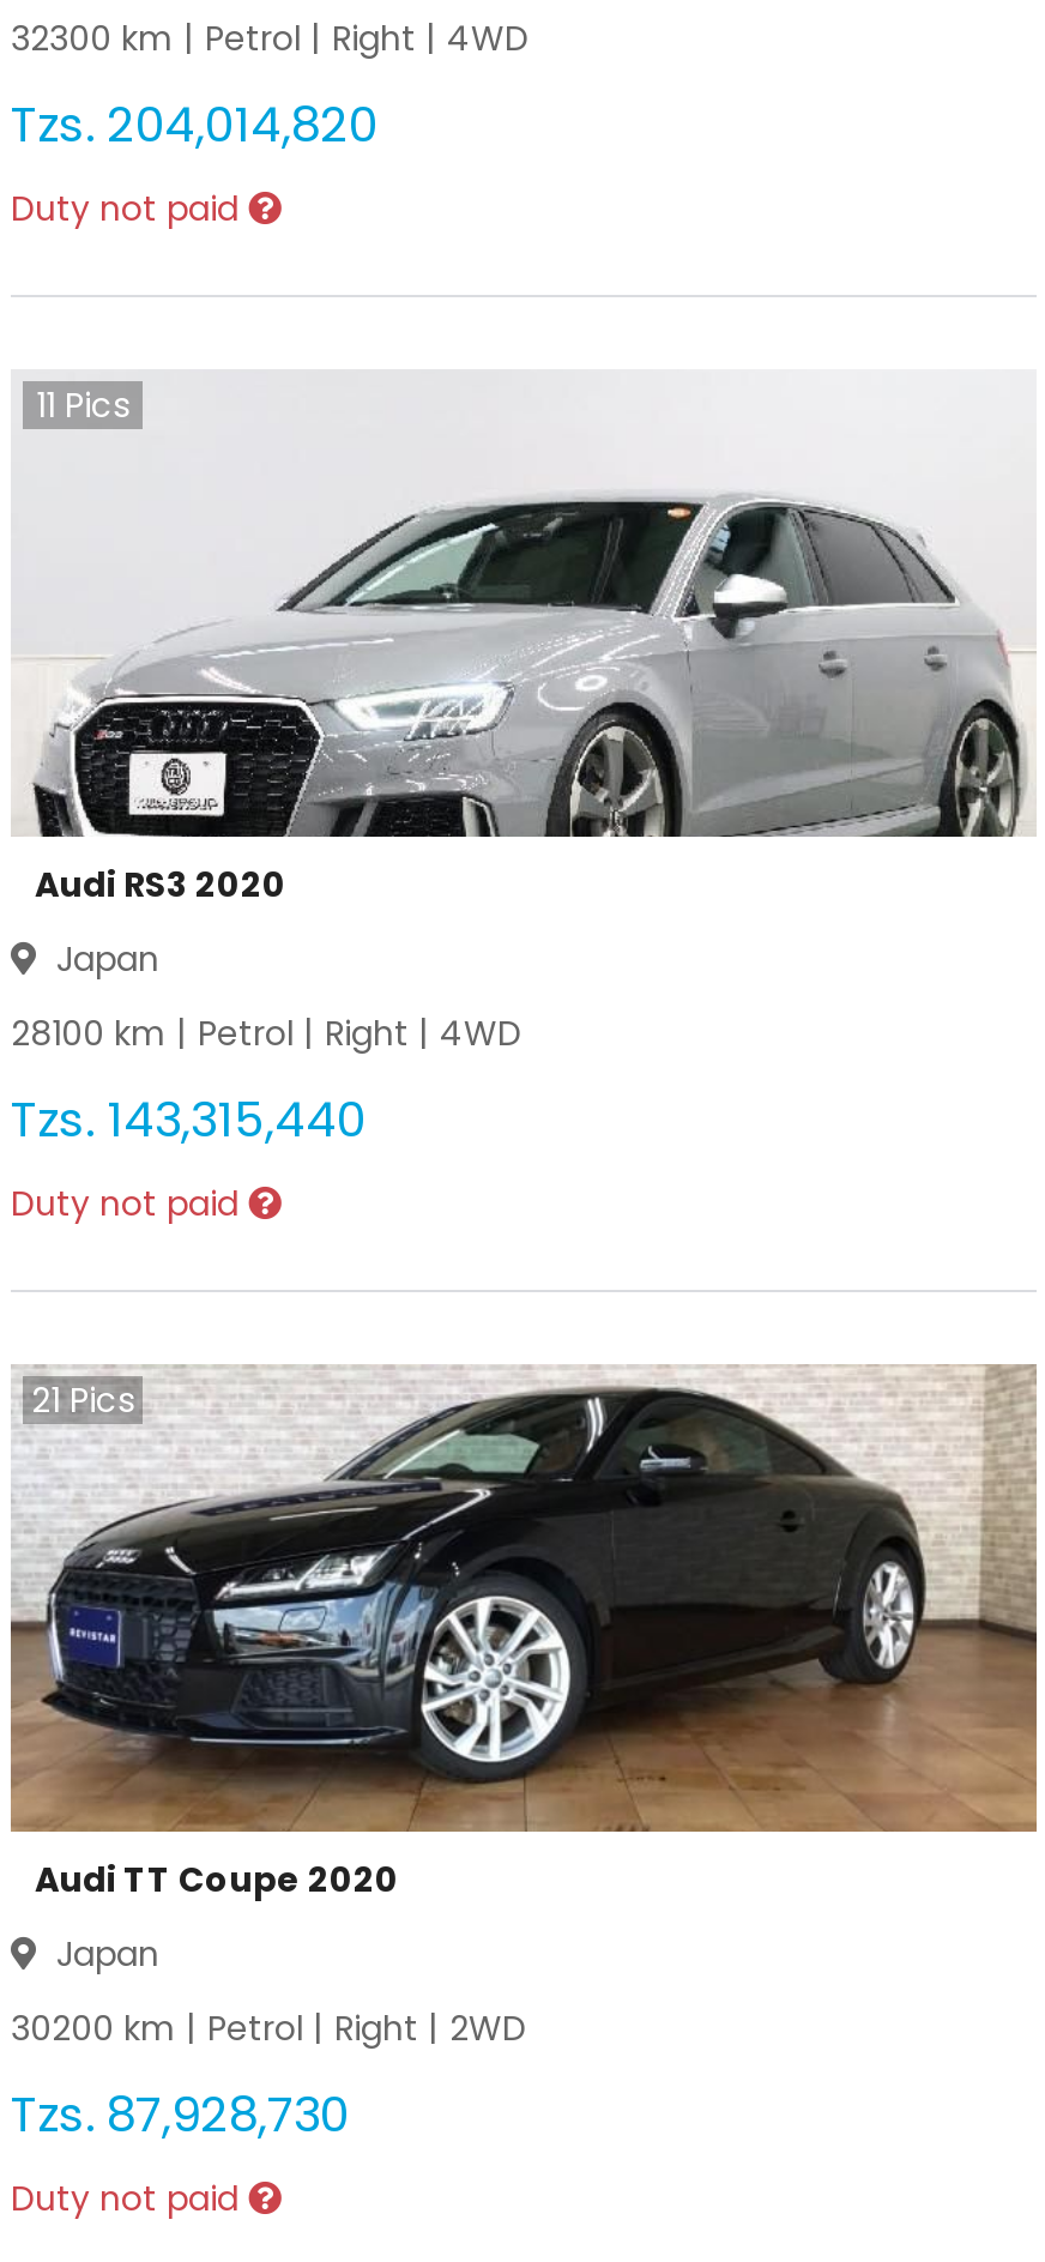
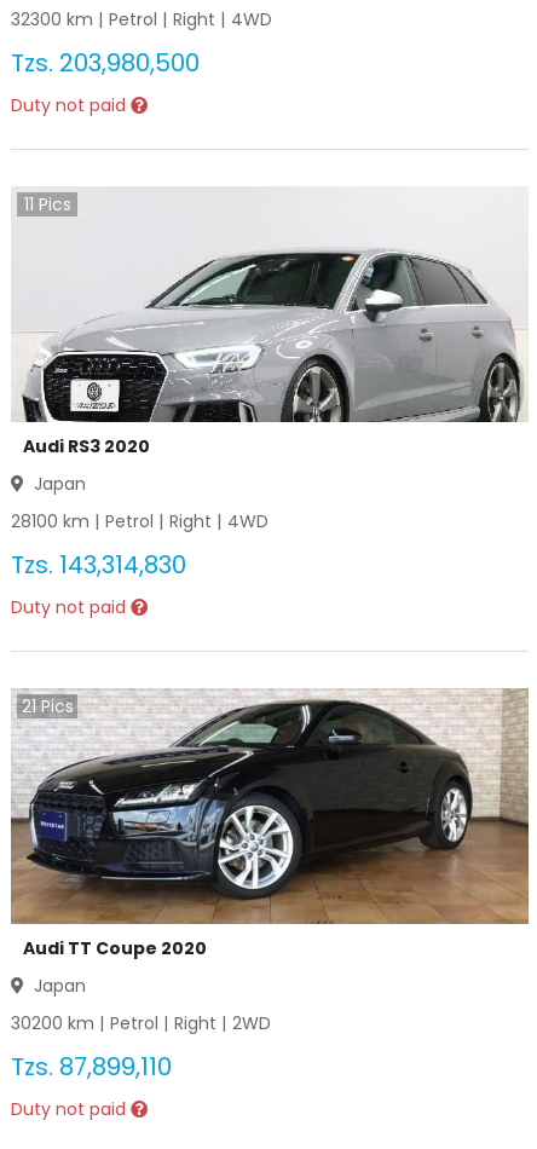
[11,91,377,158] Tzs. 204,014,820 -> [11,46,200,80] Tzs. 203,980,500
[11,1086,366,1153] Tzs. 143,315,440 -> [11,548,186,582] Tzs. 143,314,830
[11,2081,349,2148] Tzs. 87,928,730 -> [11,1050,172,1084] Tzs. 87,899,110

